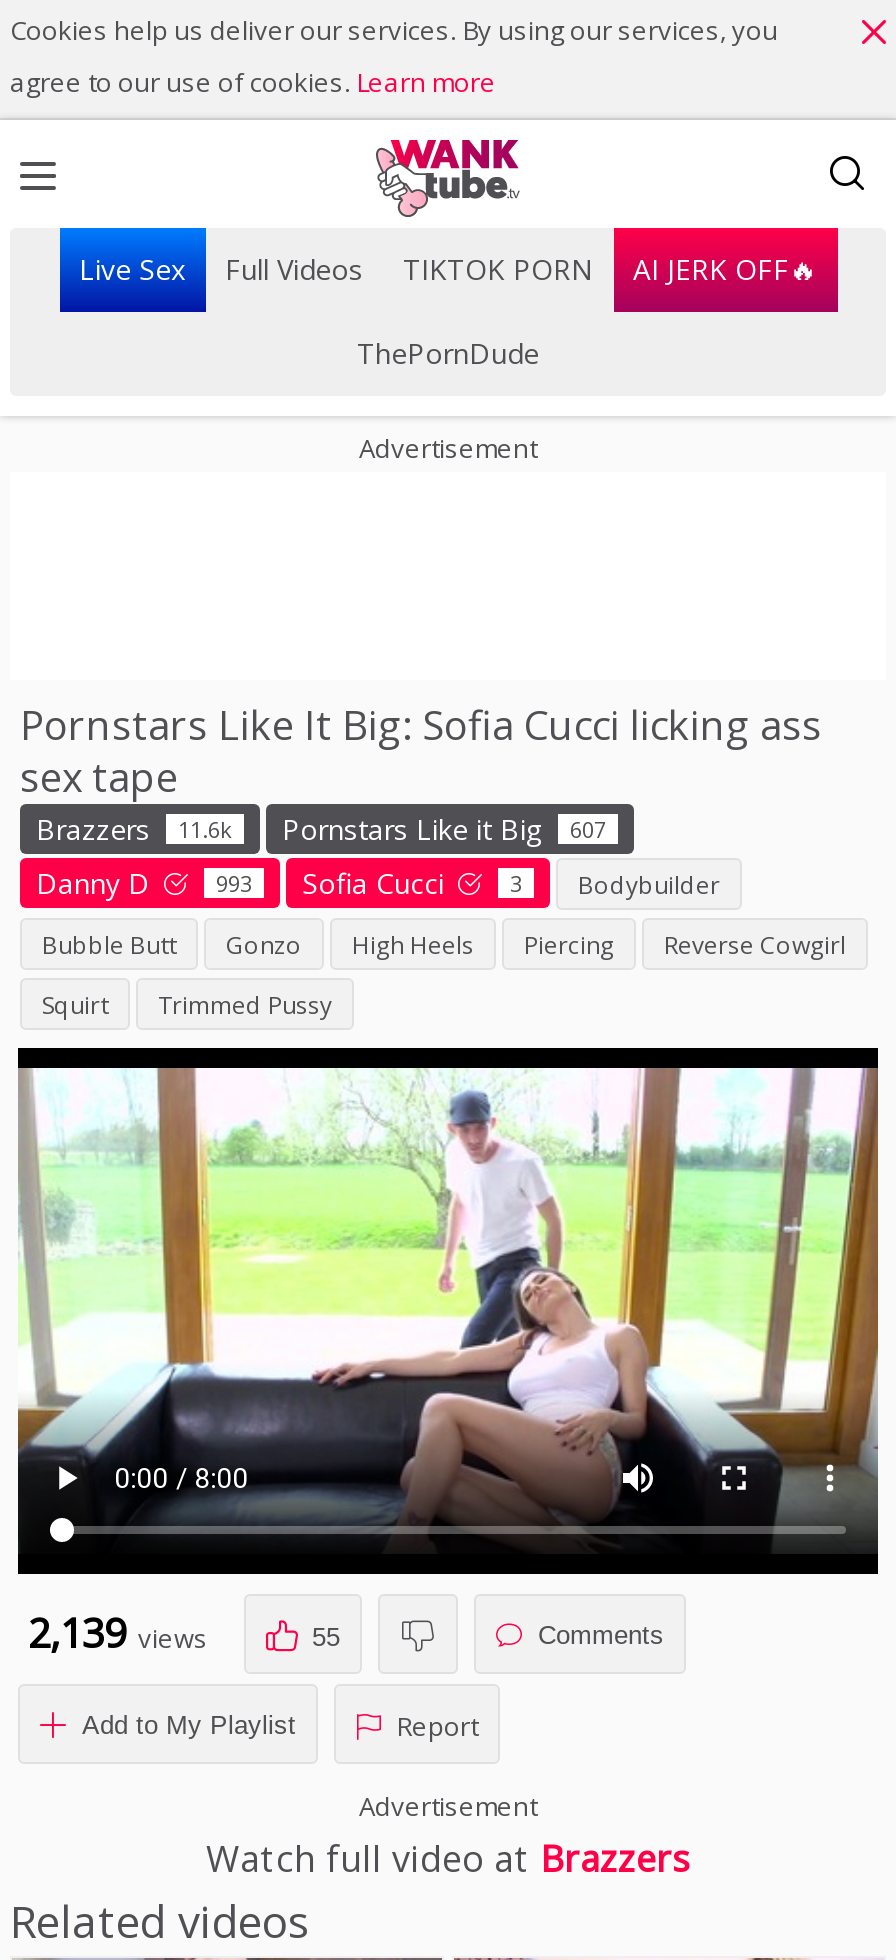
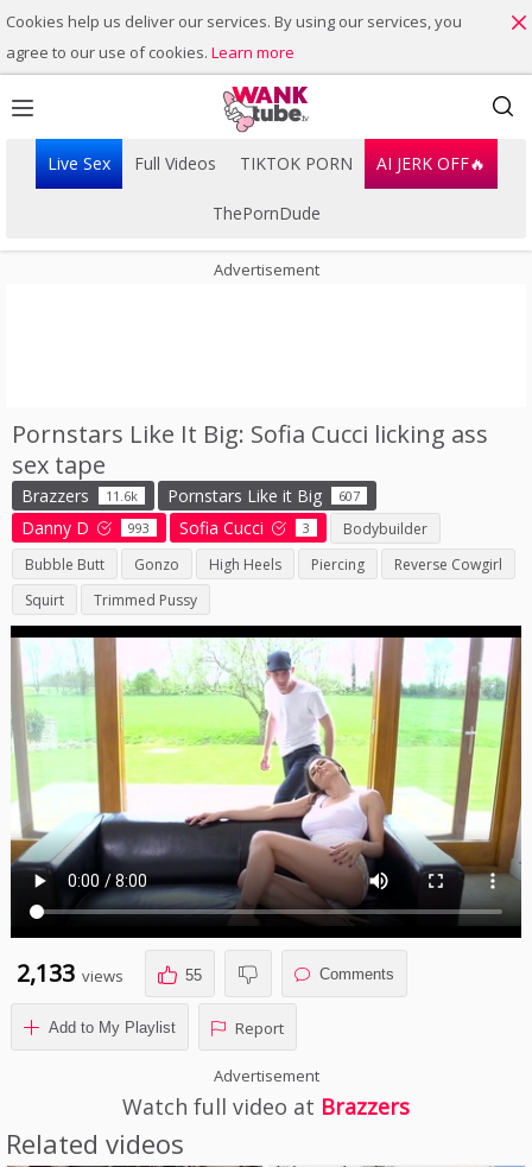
[28,1607,208,1661] 2,139 views -> [17,957,123,989] 2,133 views

